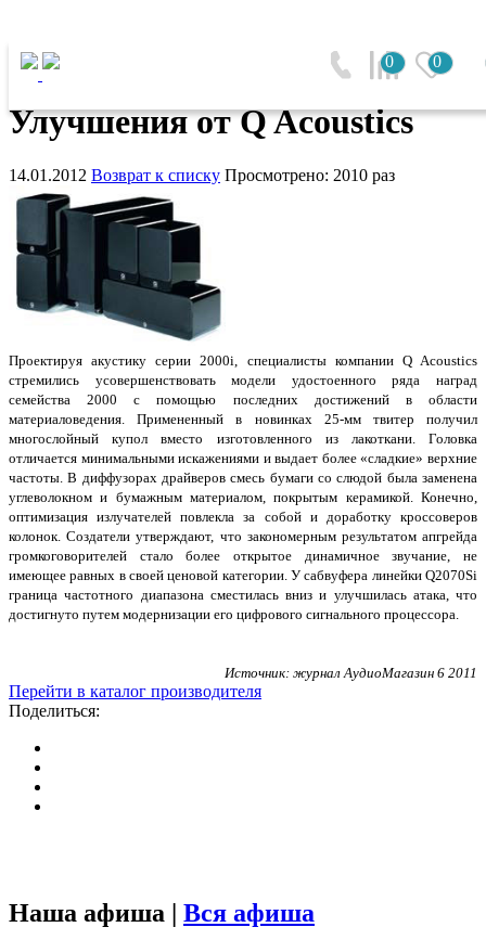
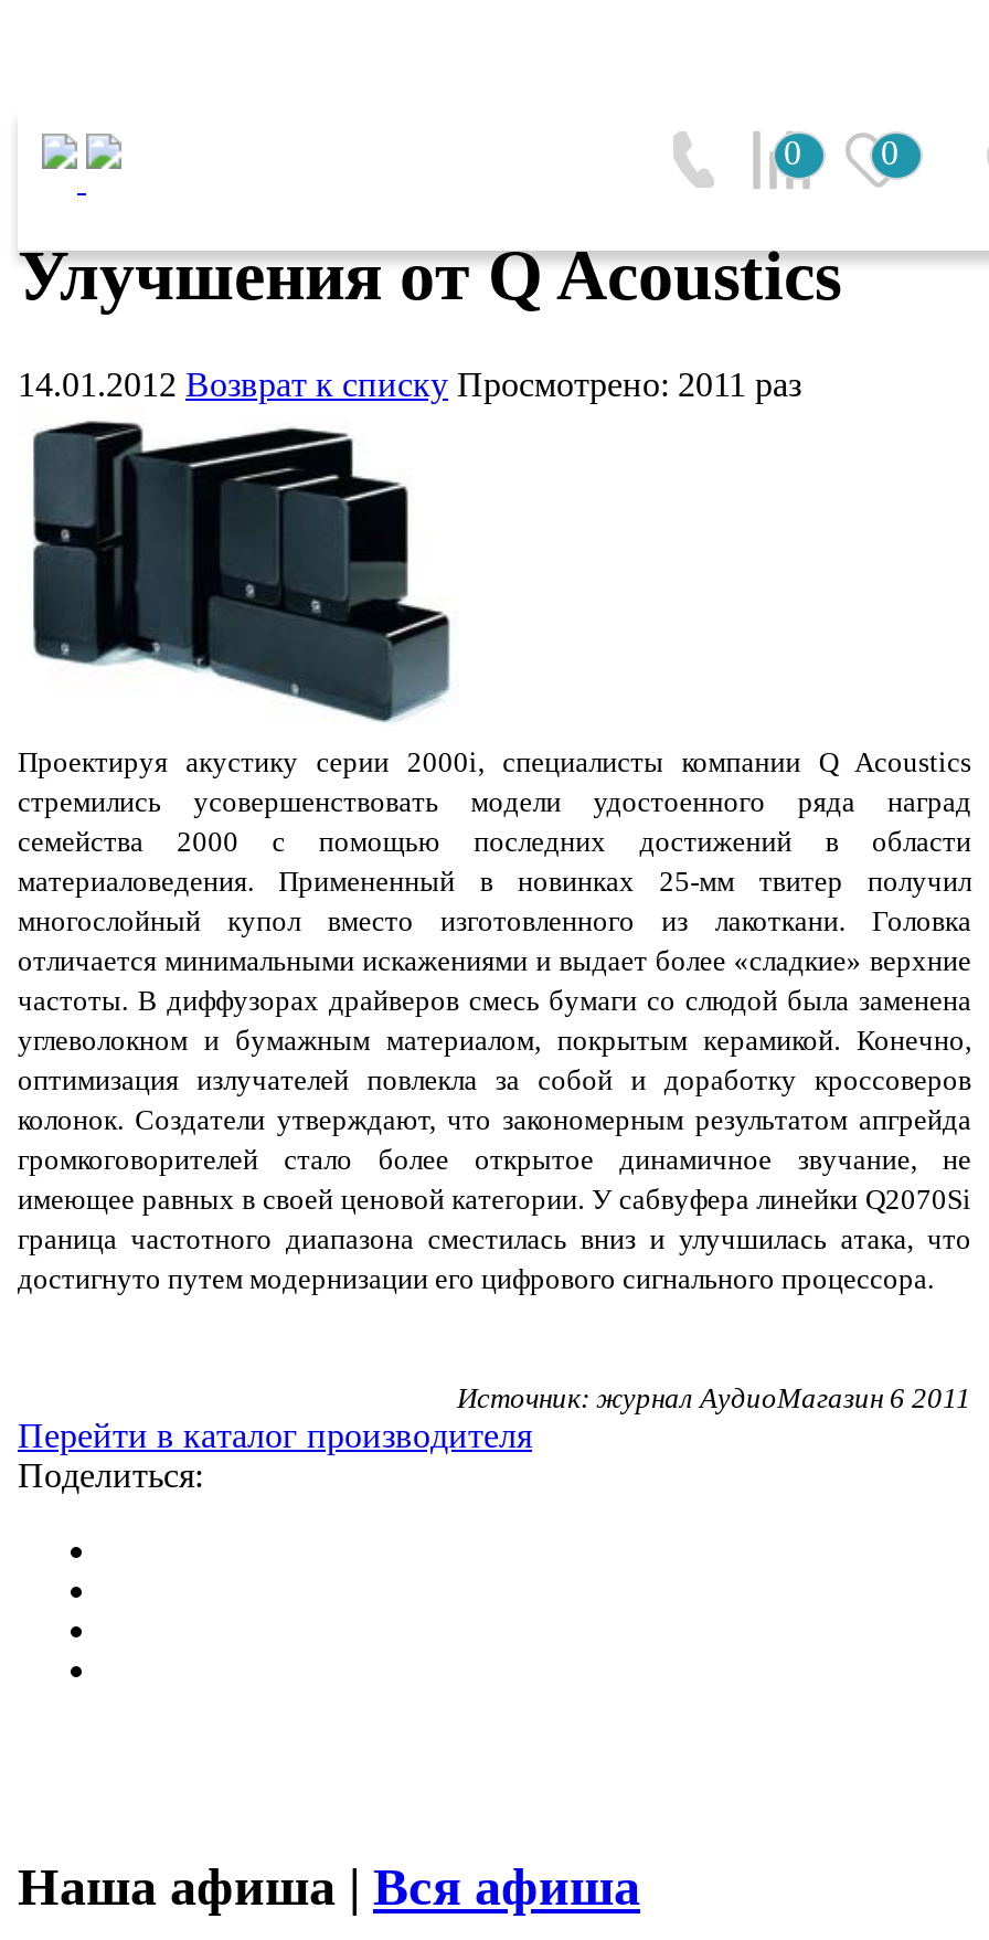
[9,166,395,184] 14.01.2012 Возврат к списку Просмотрено: 2010 раз -> [18,365,801,403] 14.01.2012 Возврат к списку Просмотрено: 2011 раз

